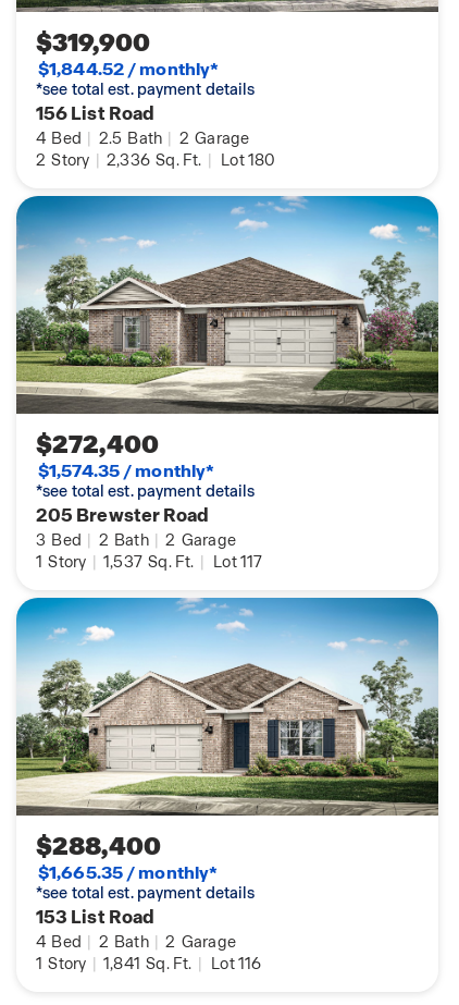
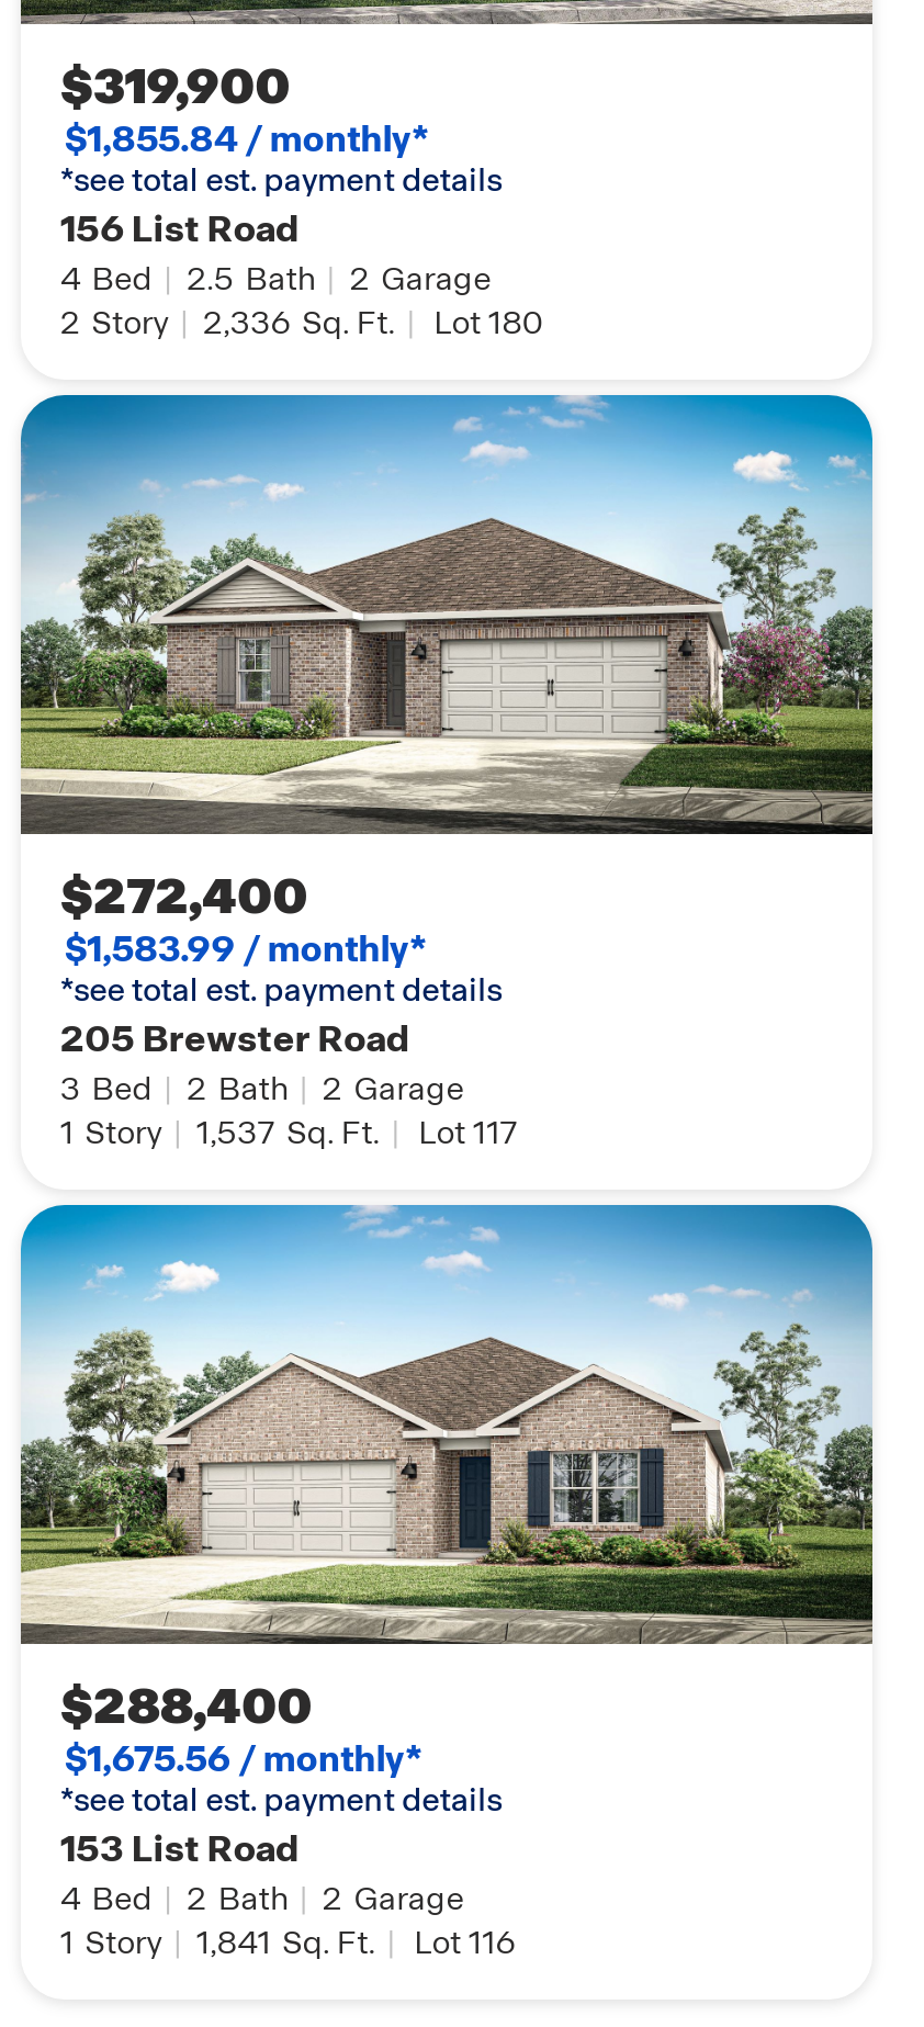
[38,58,219,81] $1,844.52 / monthly* -> [65,117,430,163] $1,855.84 / monthly*
[38,460,214,483] $1,574.35 / monthly* -> [65,927,427,973] $1,583.99 / monthly*
[38,861,218,884] $1,665.35 / monthly* -> [65,1737,423,1783] $1,675.56 / monthly*

